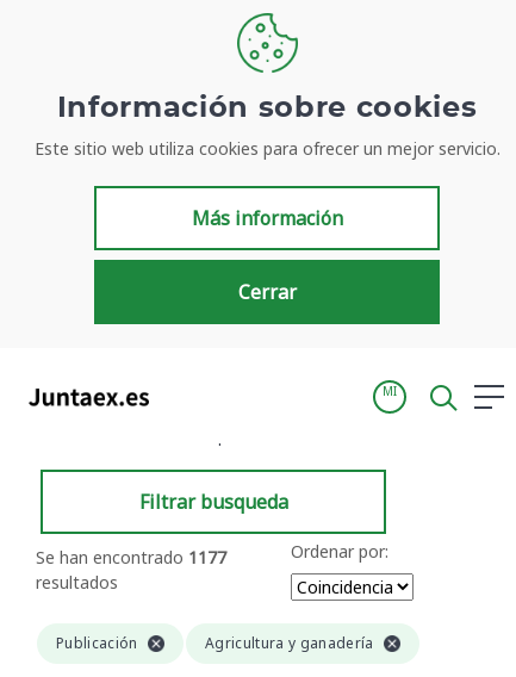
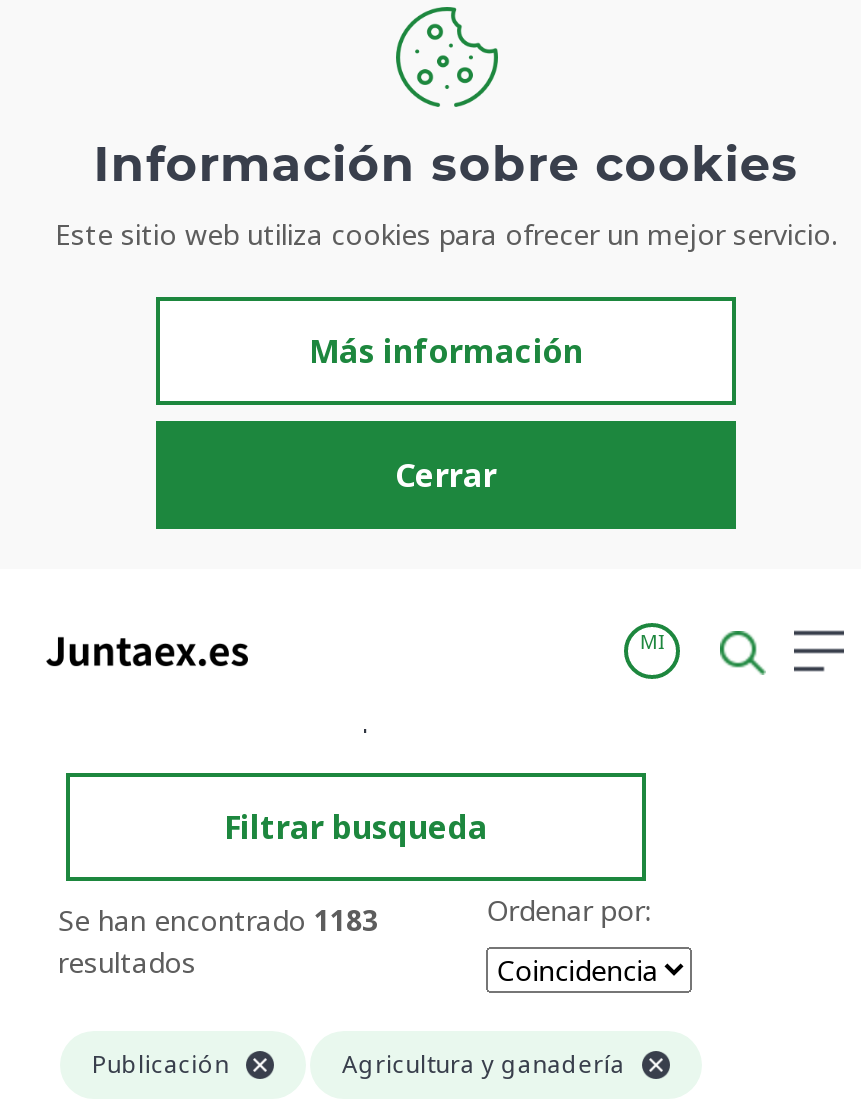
[36,546,226,569] Se han encontrado 1177 -> [58,901,378,939] Se han encontrado 1183

